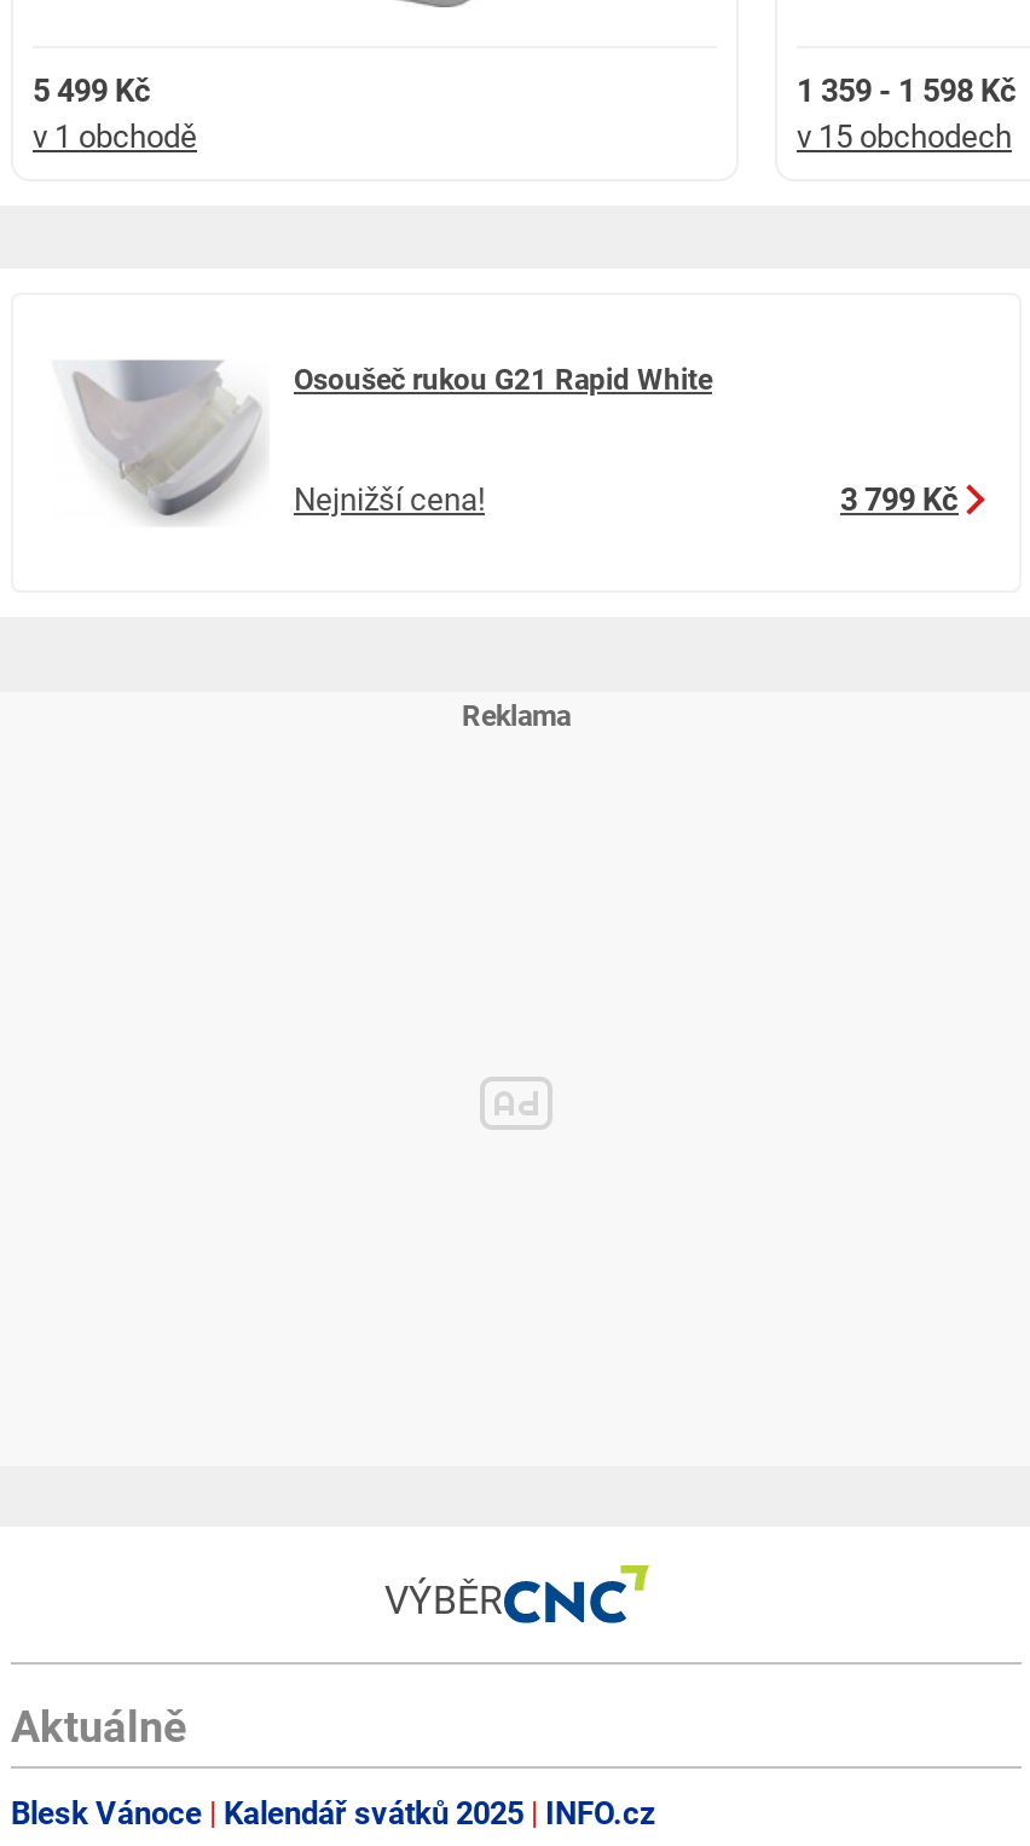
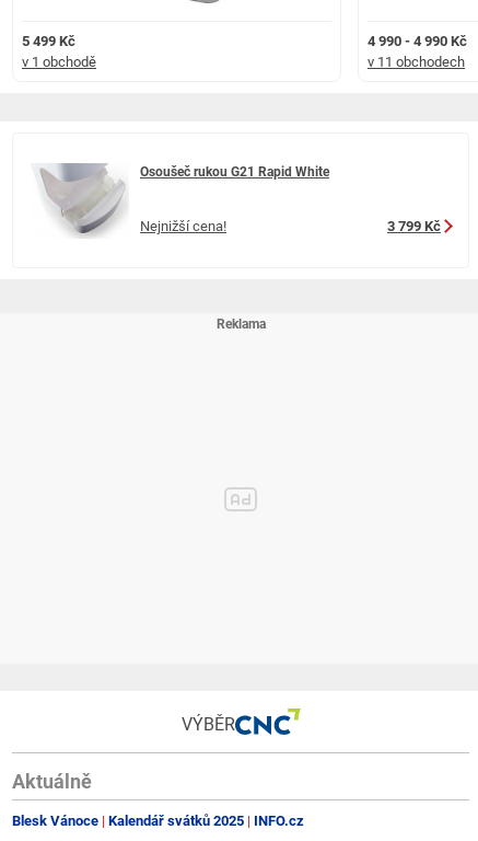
[797,72,1017,154] 1 359 - 1 598 Kč | v 15 obchodech -> [368,33,467,70] 4 990 - 4 990 Kč | v 11 obchodech

